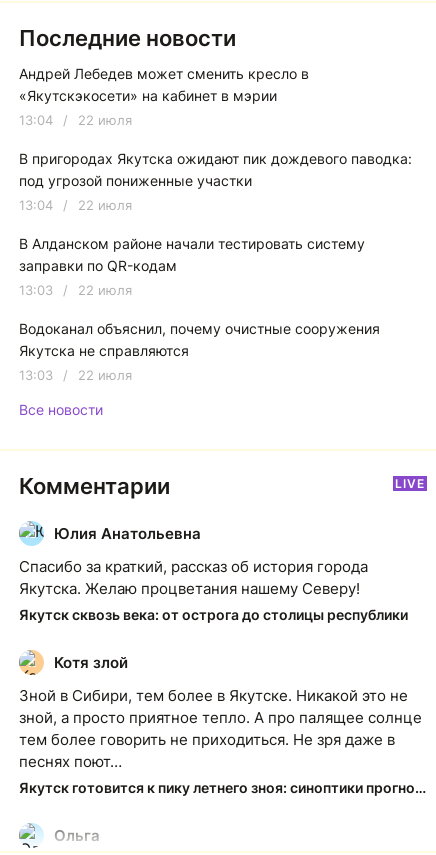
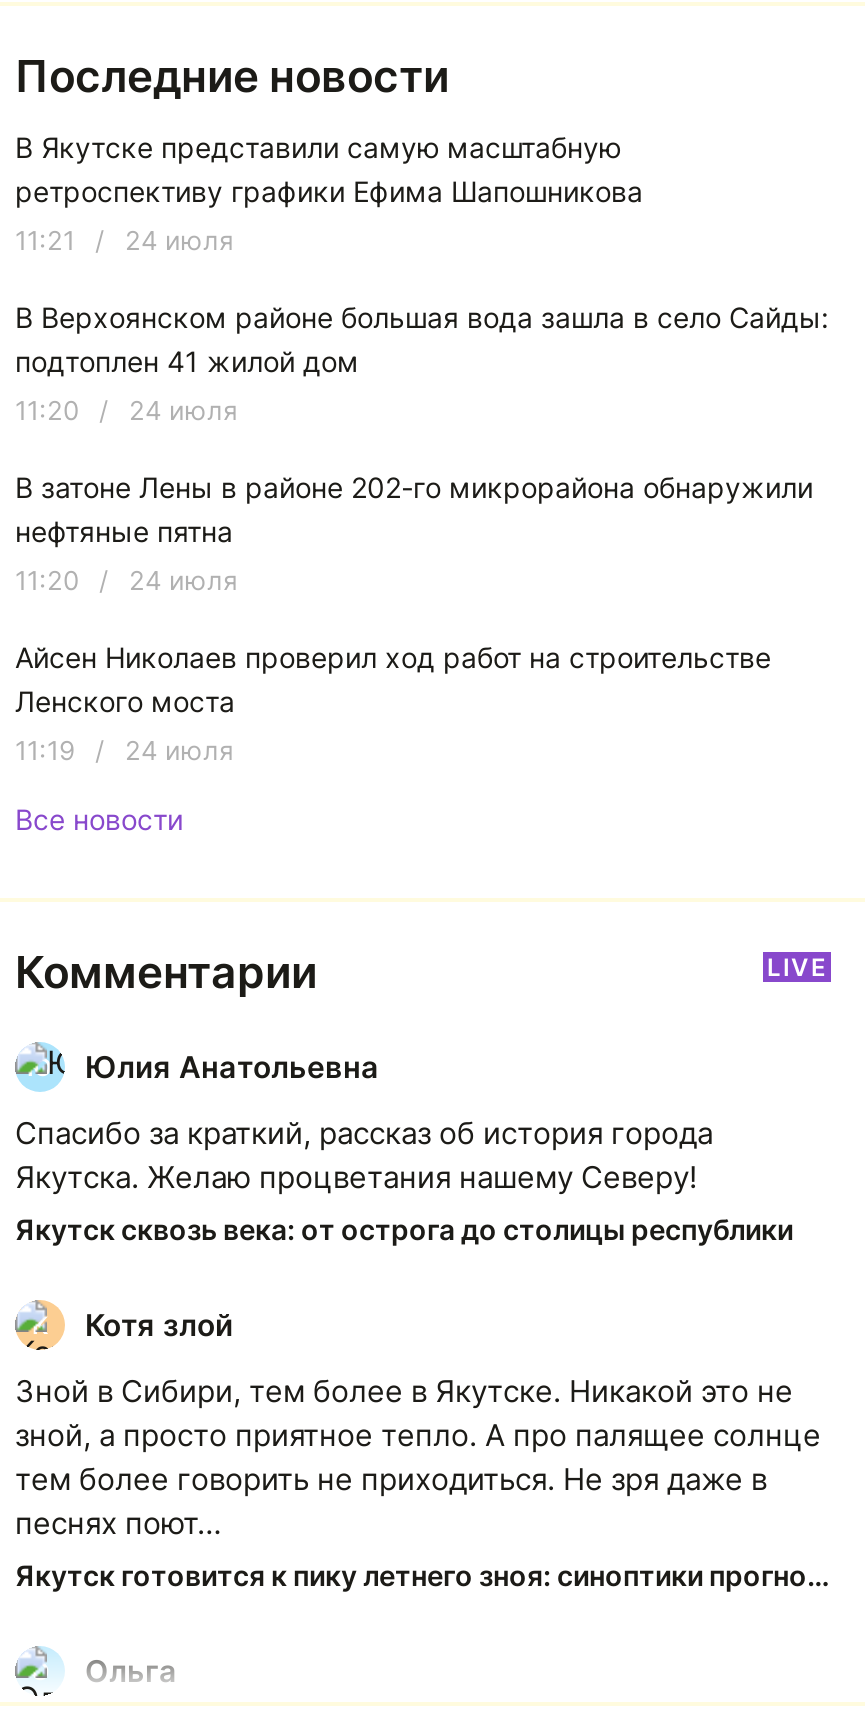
[19,65,309,104] Андрей Лебедев может сменить кресло в | «Якутскэкосети» на кабинет в мэрии -> [15,131,643,209] В Якутске представили самую масштабную | ретроспективу графики Ефима Шапошникова
[19,112,132,128] 13:04 / 22 июля -> [15,225,233,257] 11:21 / 24 июля
[19,150,412,189] В пригородах Якутска ожидают пик дождевого паводка: | под угрозой пониженные участки -> [15,301,829,379] В Верхоянском районе большая вода зашла в село Сайды: | подтоплен 41 жилой дом
[19,197,132,213] 13:04 / 22 июля -> [15,395,237,427] 11:20 / 24 июля
[19,235,365,274] В Алданском районе начали тестировать систему | заправки по QR-кодам -> [15,471,813,549] В затоне Лены в районе 202-го микрорайона обнаружили | нефтяные пятна
[19,282,132,298] 13:03 / 22 июля -> [15,565,237,597] 11:20 / 24 июля
[19,320,380,359] Водоканал объяснил, почему очистные сооружения | Якутска не справляются -> [15,641,771,719] Айсен Николаев проверил ход работ на строительстве | Ленского моста
[19,367,132,383] 13:03 / 22 июля -> [15,735,233,767] 11:19 / 24 июля

